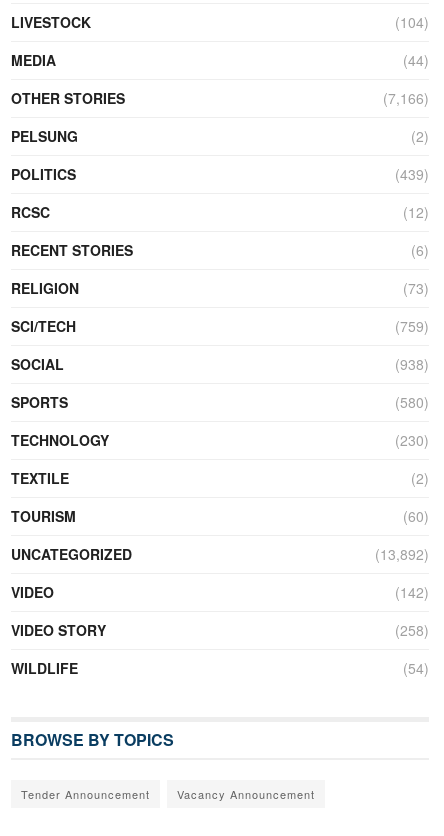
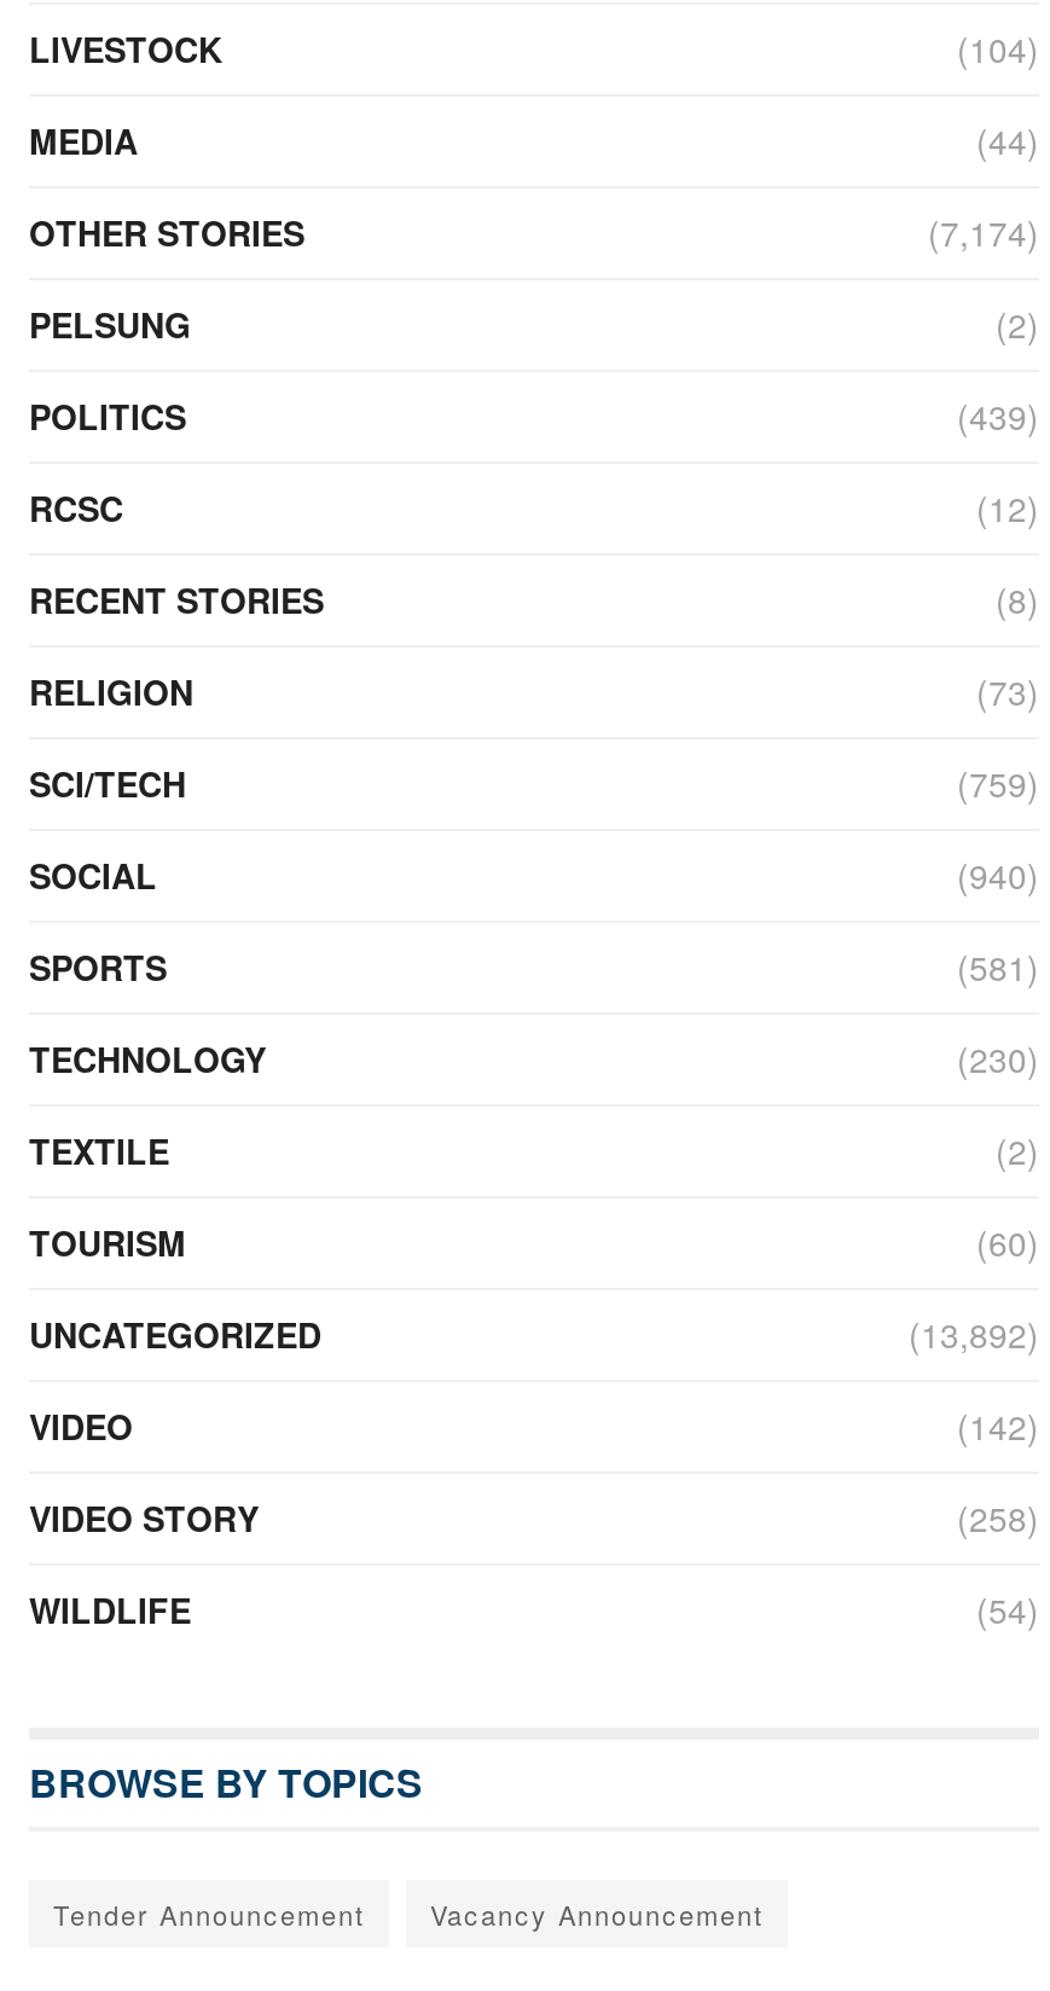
[383,88,429,108] (7,166) -> [928,207,1039,256] (7,174)
[411,240,429,260] (6) -> [996,575,1039,623] (8)
[395,354,429,374] (938) -> [957,850,1039,898] (940)
[395,392,429,412] (580) -> [957,942,1039,990] (581)

